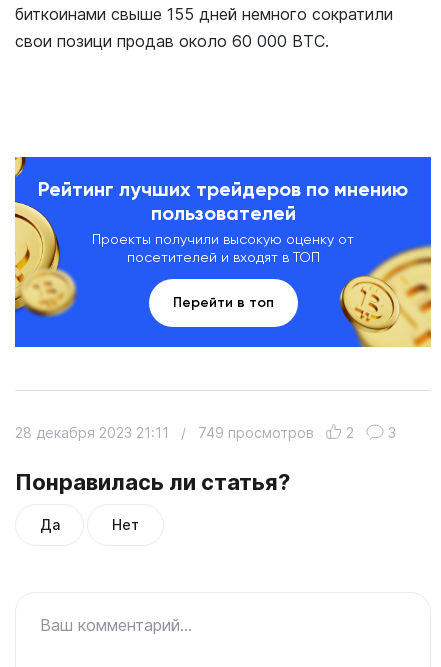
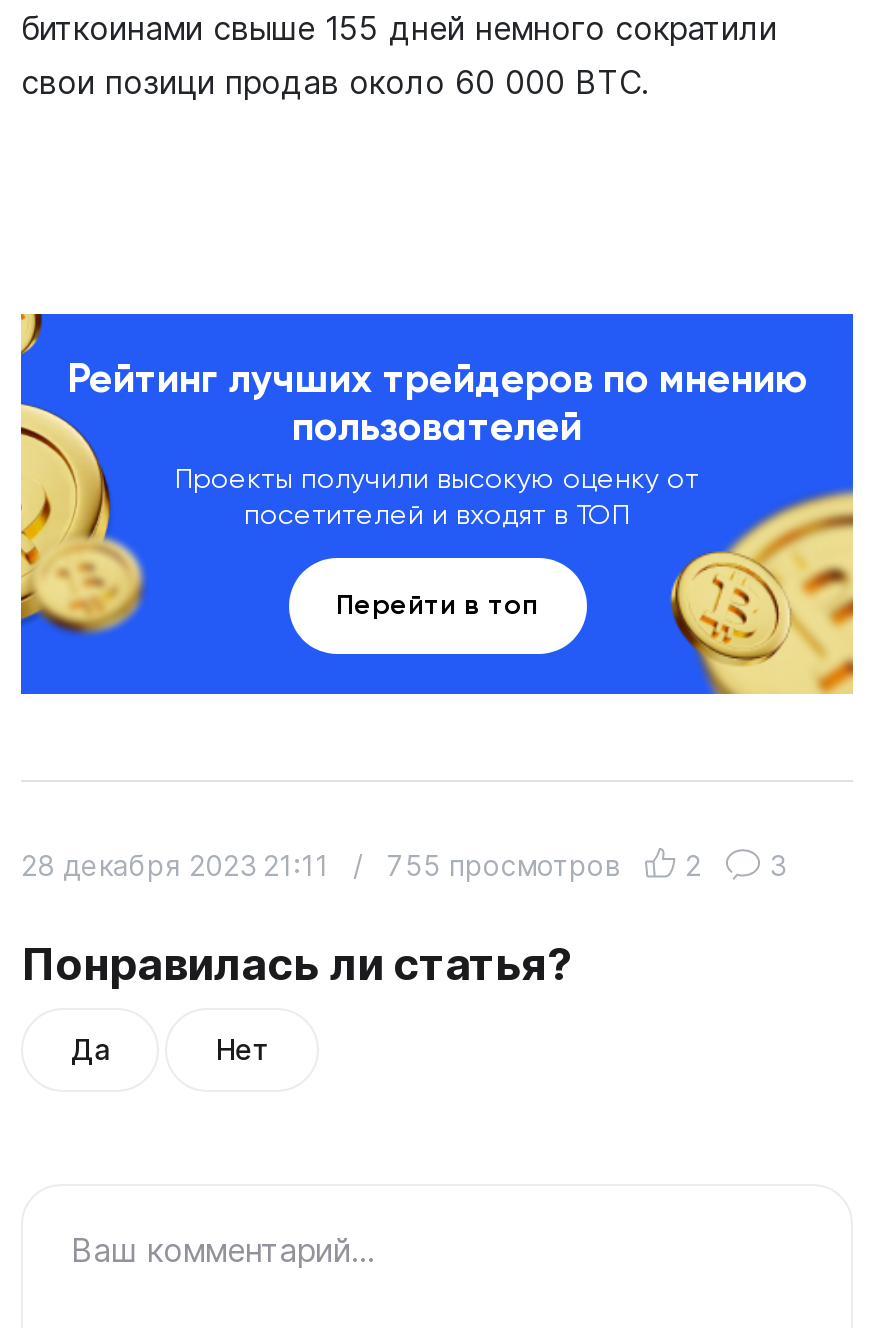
[198,424,314,441] 749 просмотров -> [387,848,621,882] 755 просмотров

